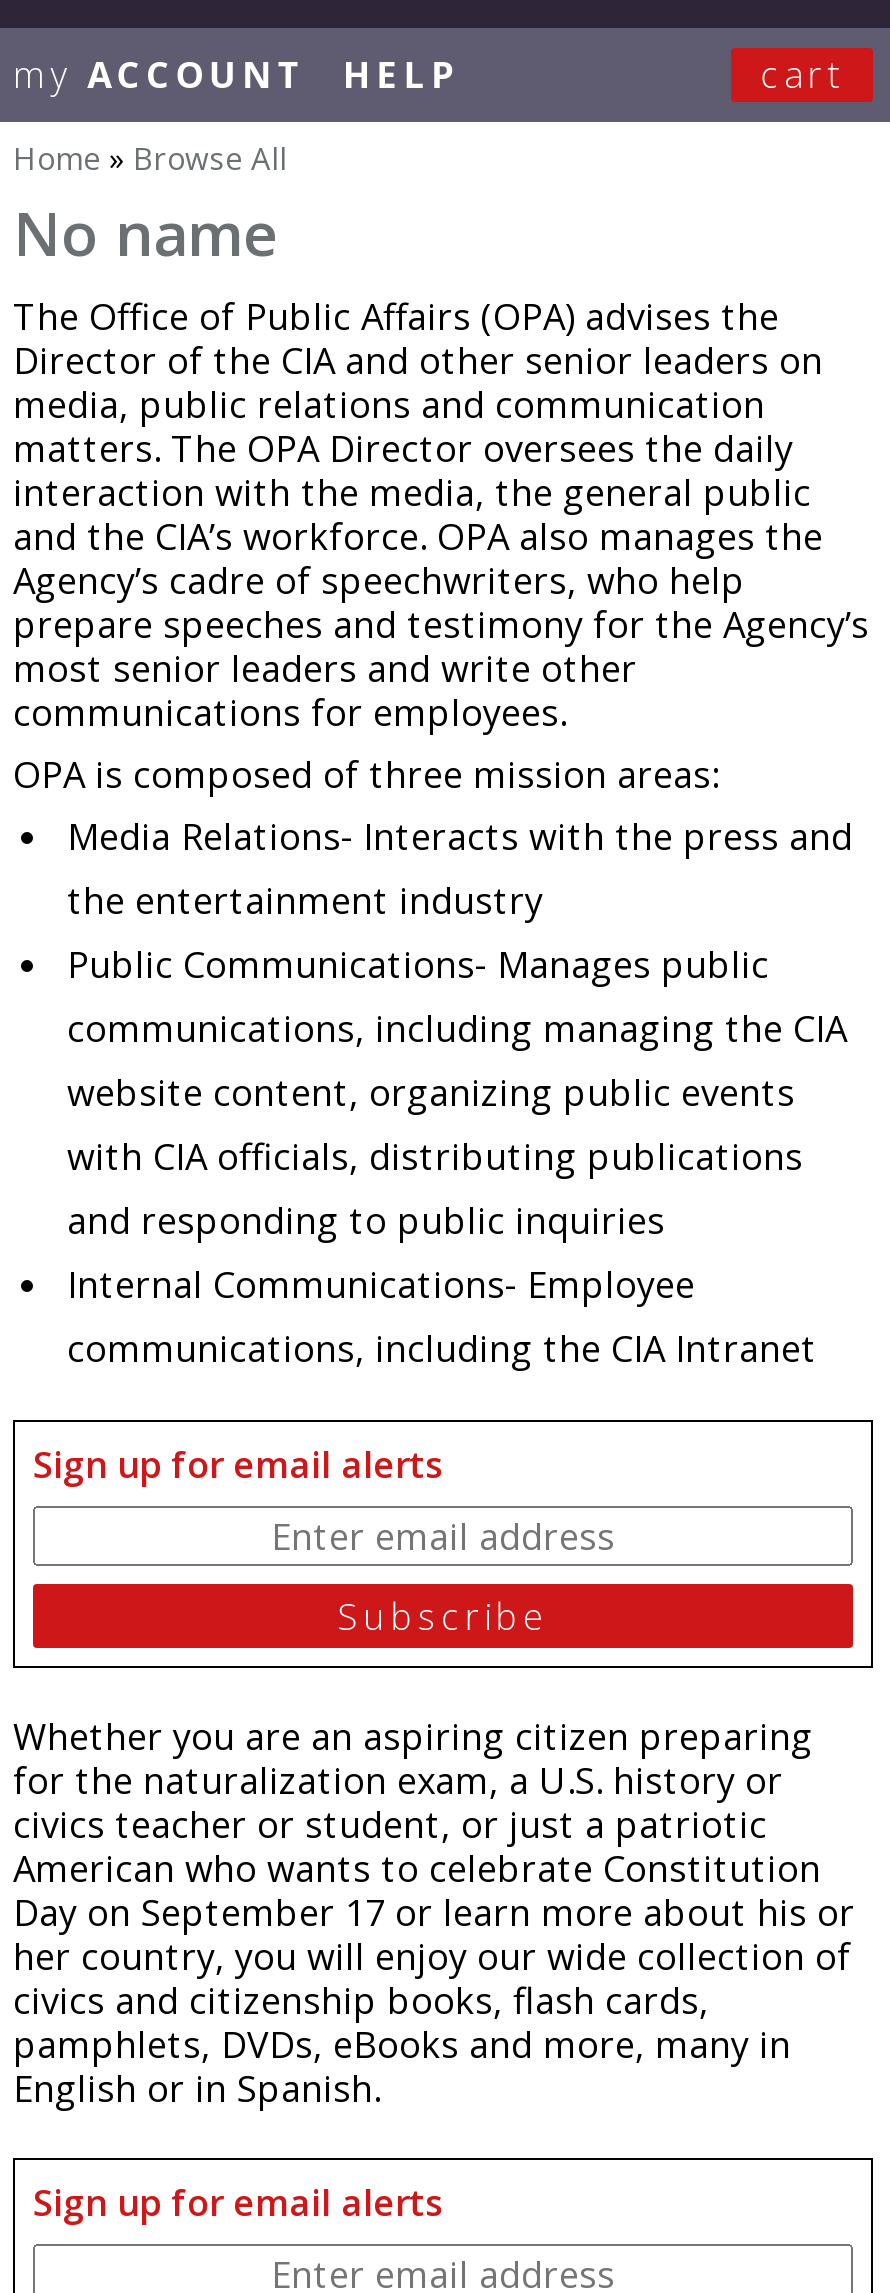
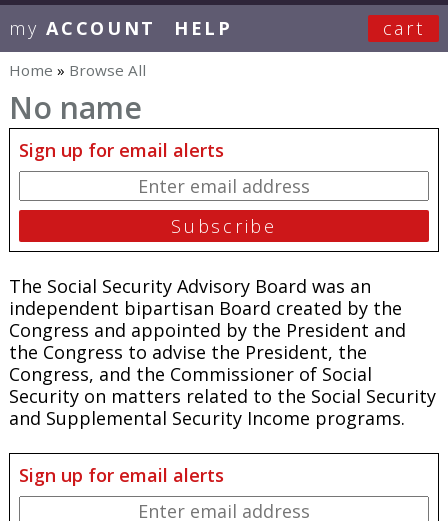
[13,291,869,1372] The Office of Public Affairs (OPA) advises the | Director of the CIA and other senior leaders on | media, public relations and communication | matters. The OPA Director oversees the daily | interaction with the media, the general public | and the CIA’s workforce. OPA also manages the | Agency’s cadre of speechwriters, who help | prepare speeches and testimony for the Agency’s | most senior leaders and write other | communications for employees. | OPA is composed of three mission areas: | Media Relations- Interacts with the press and | the entertainment industry | Public Communications- Manages public | communications, including managing the CIA | website content, organizing public events | with CIA officials, distributing publications | and responding to public inquiries | Internal Communications- Employee | communications, including the CIA Intranet -> none
[13,1711,855,2111] Whether you are an aspiring citizen preparing | for the naturalization exam, a U.S. history or | civics teacher or student, or just a patriotic | American who wants to celebrate Constitution | Day on September 17 or learn more about his or | her country, you will enjoy our wide collection of | civics and citizenship books, flash cards, | pamphlets, DVDs, eBooks and more, many in | English or in Spanish. -> [9,274,436,430] The Social Security Advisory Board was an | independent bipartisan Board created by the | Congress and appointed by the President and | the Congress to advise the President, the | Congress, and the Commissioner of Social | Security on matters related to the Social Security | and Supplemental Security Income programs.

